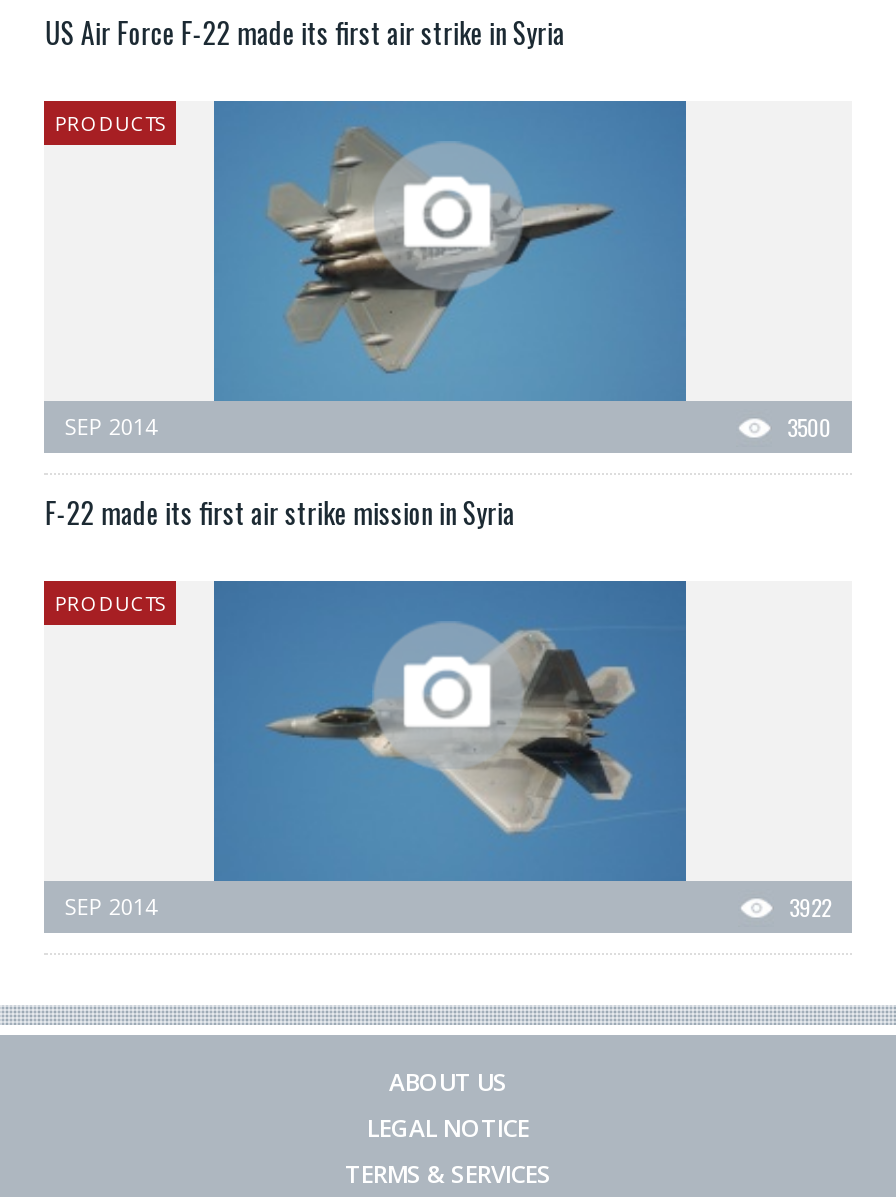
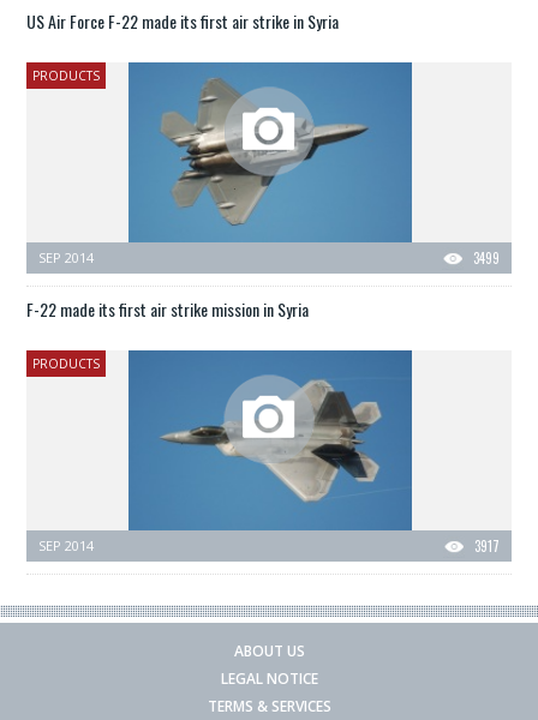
[781,411,831,443] 3500 -> [469,248,499,268] 3499
[783,891,831,923] 3922 -> [470,536,499,556] 3917

